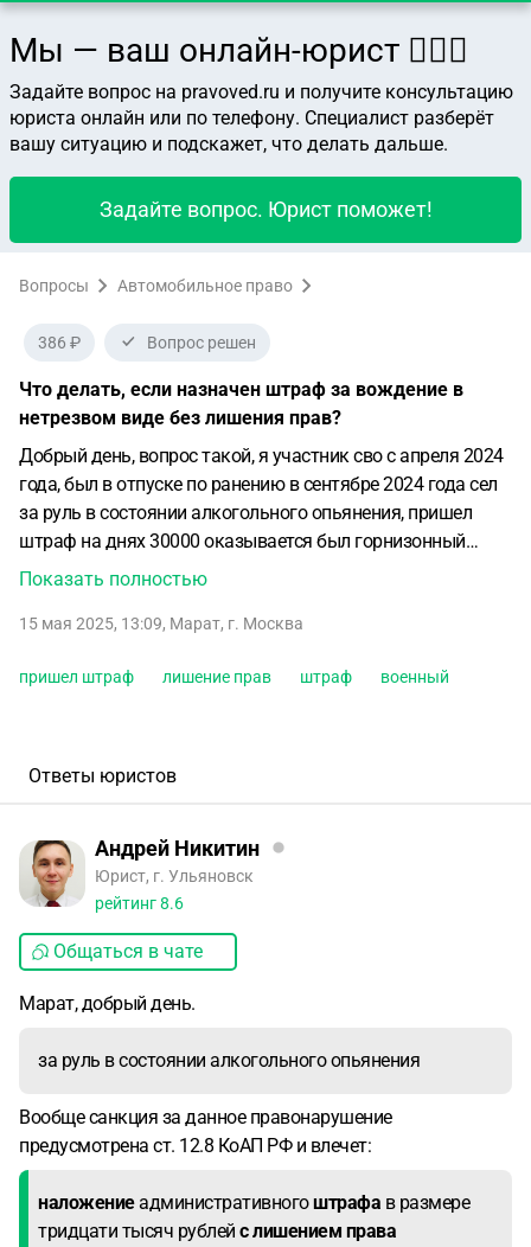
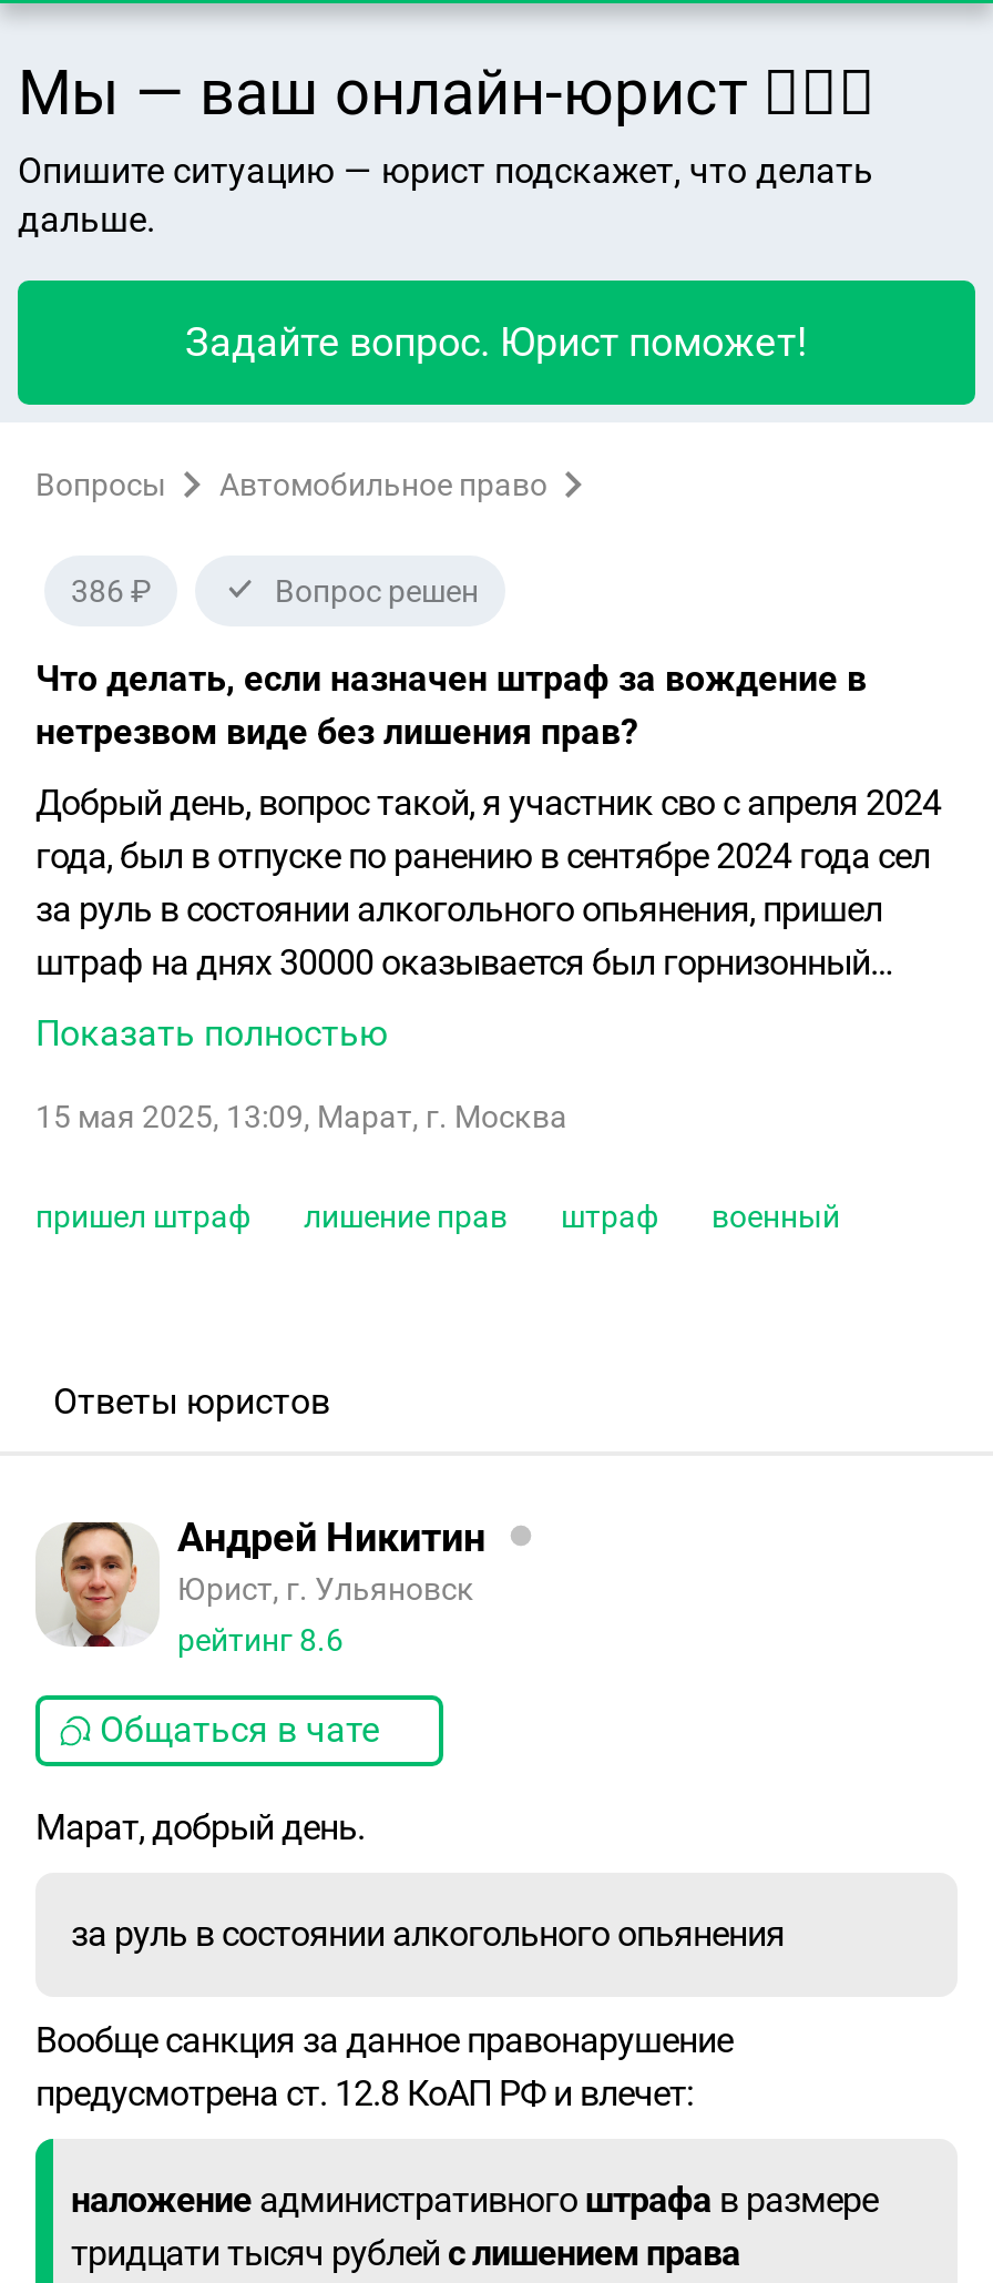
[9,81,513,155] Задайте вопрос на pravoved.ru и получите консультацию | юриста онлайн или по телефону. Специалист разберёт | вашу ситуацию и подскажет, что делать дальше. -> [18,150,873,241] Опишите ситуацию — юрист подскажет, что делать | дальше.

